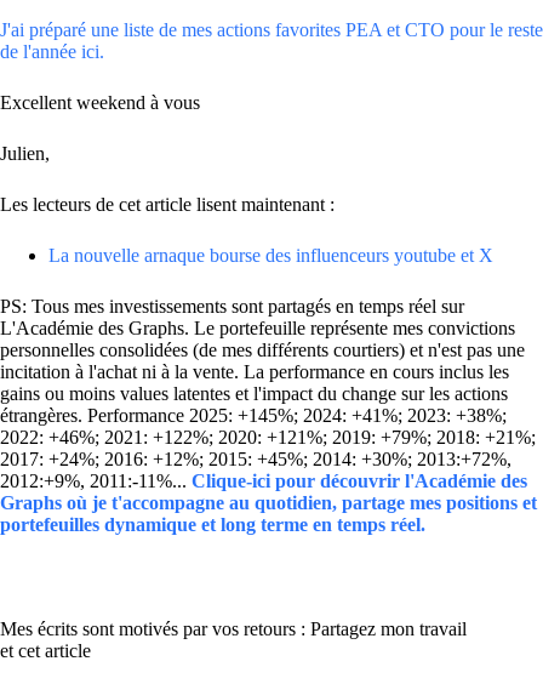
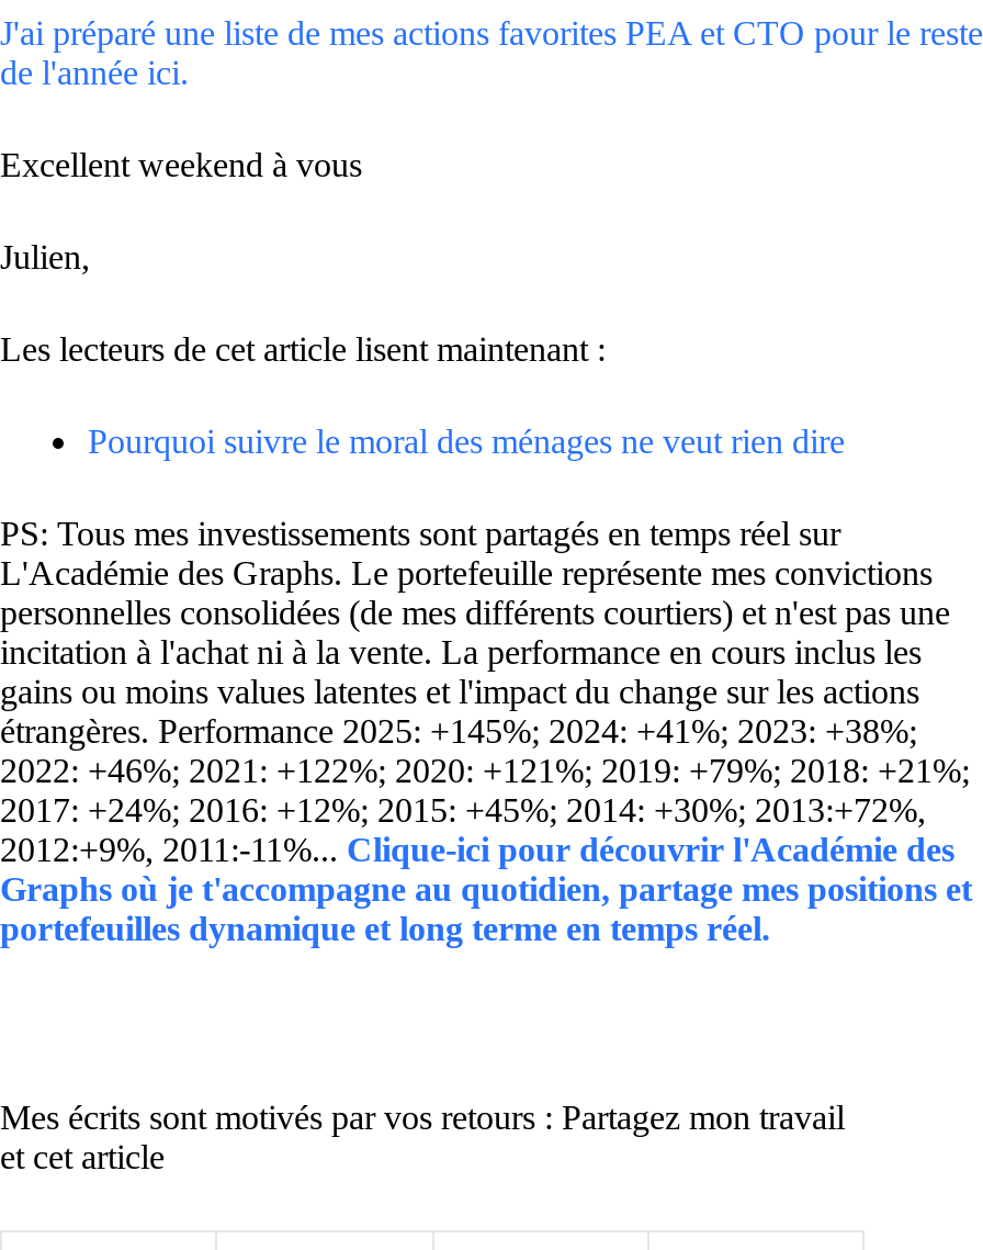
[48,245,493,266] La nouvelle arnaque bourse des influenceurs youtube et X -> [88,423,845,460] Pourquoi suivre le moral des ménages ne veut rien dire

